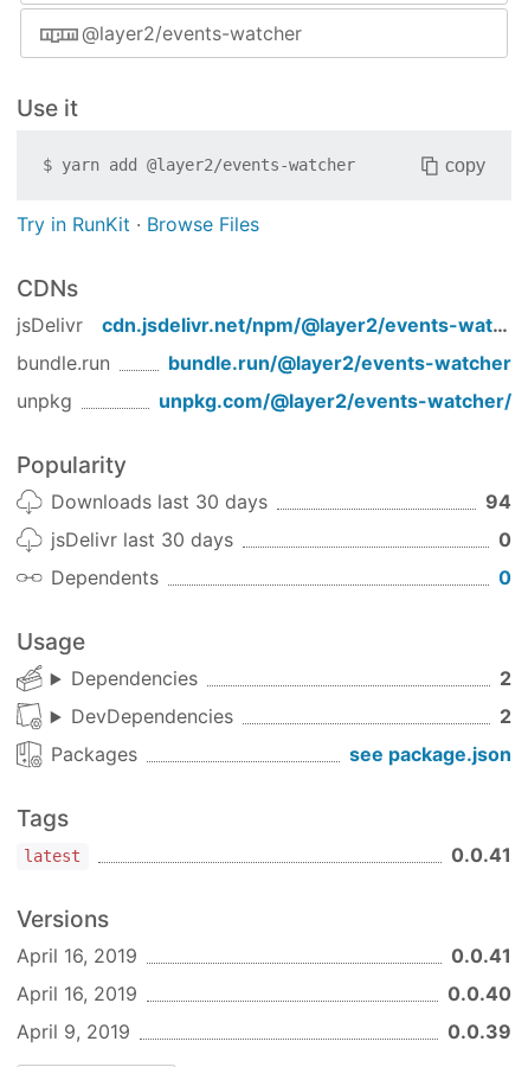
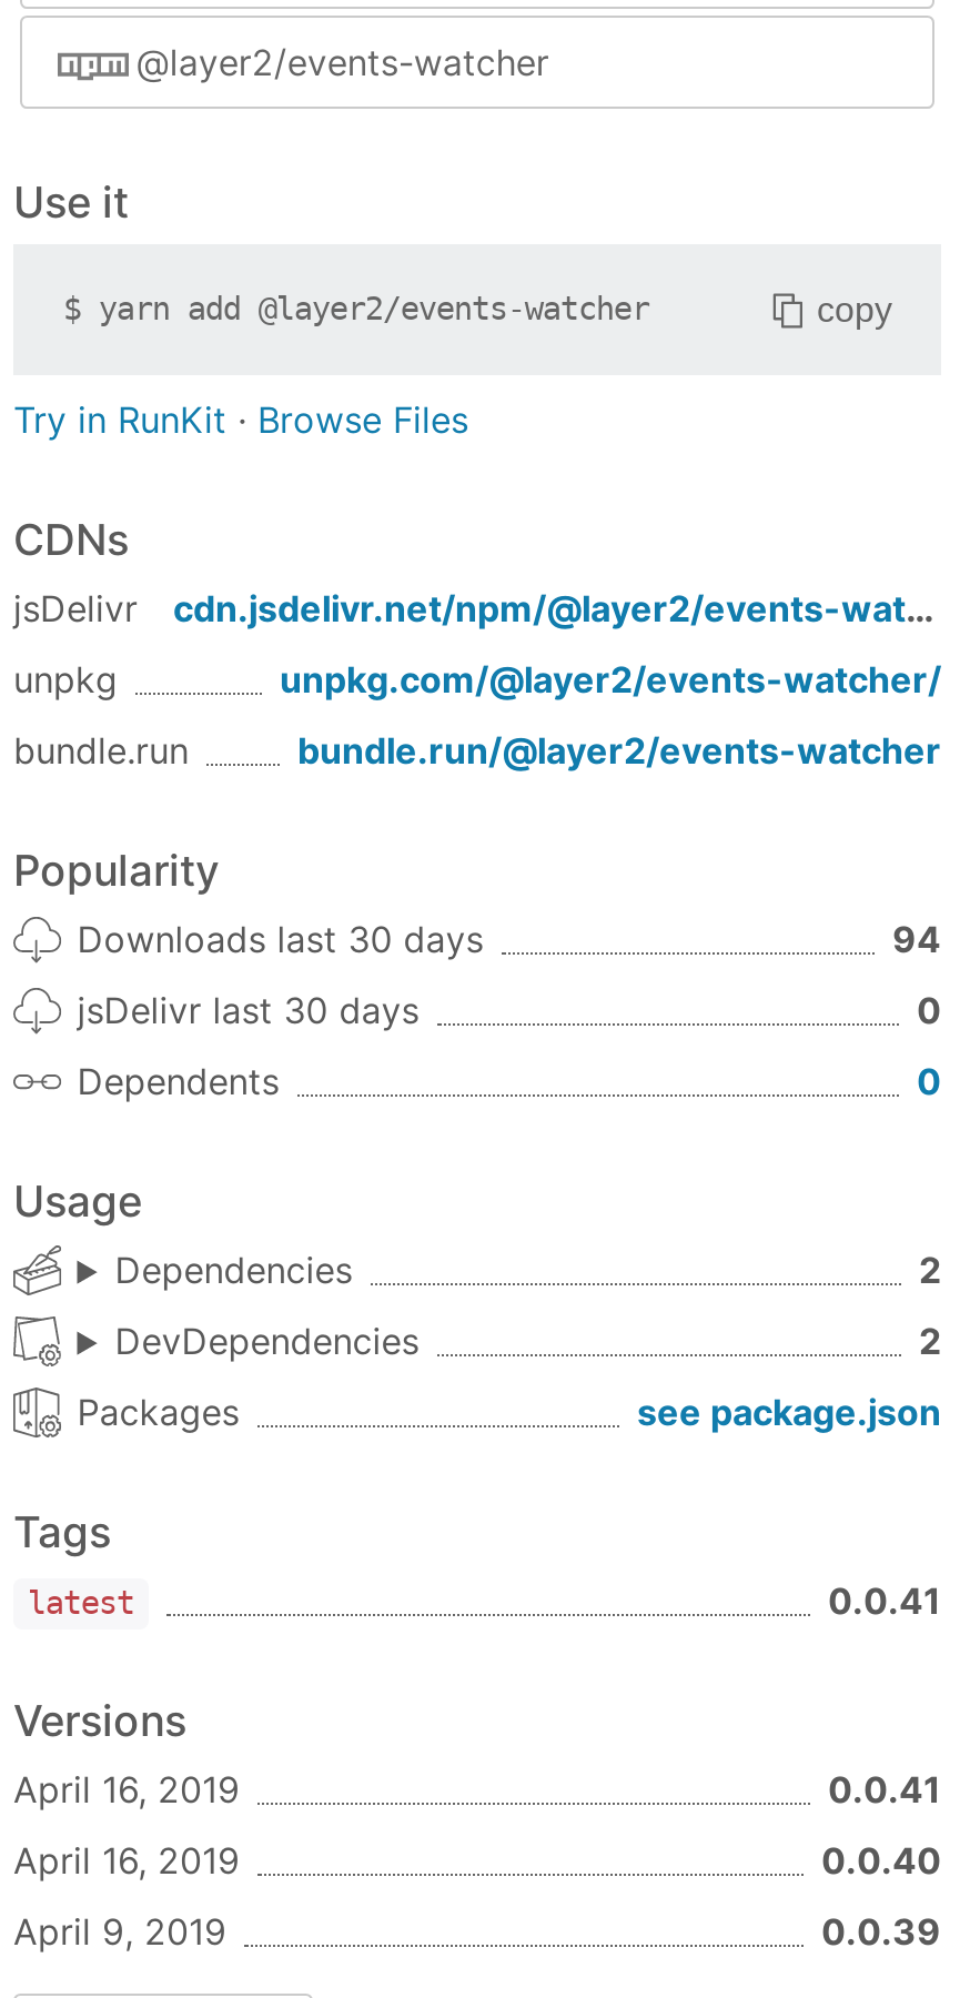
moved [17,351,511,375] -> [13,729,941,773]: bundle.run | bundle.run/@layer2/events-watcher
moved [17,389,511,413] -> [13,658,941,702]: unpkg | unpkg.com/@layer2/events-watcher/

